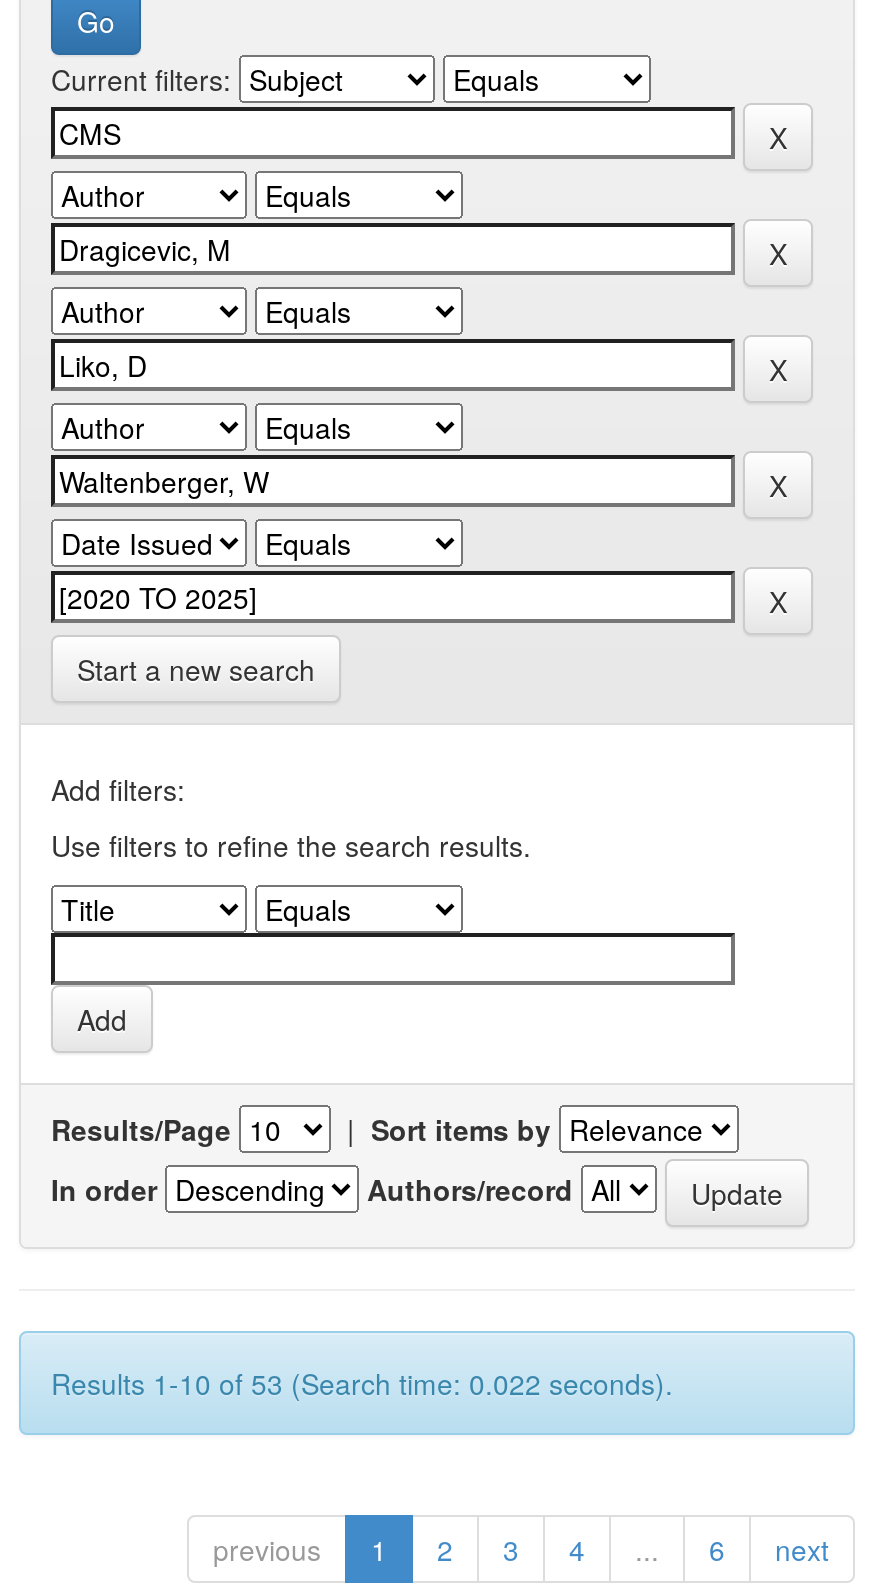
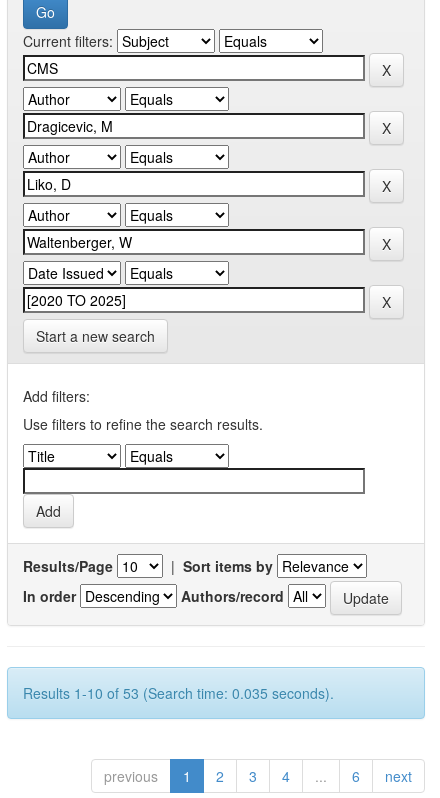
[51,1363,673,1403] Results 1-10 of 53 (Search time: 0.022 seconds). -> [23,683,334,703] Results 1-10 of 53 (Search time: 0.035 seconds).

